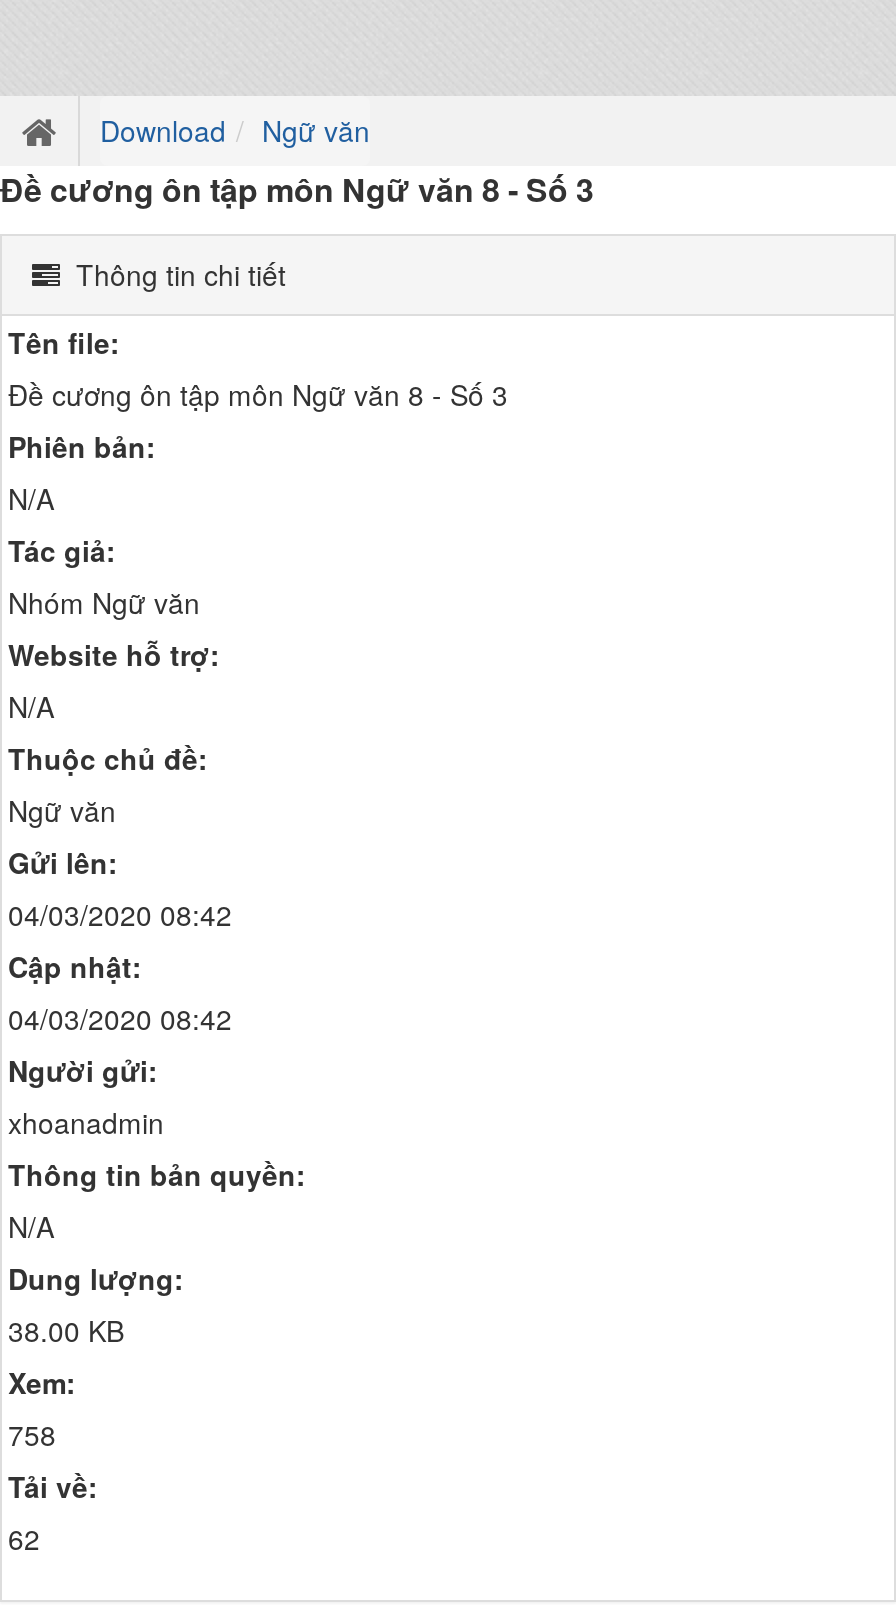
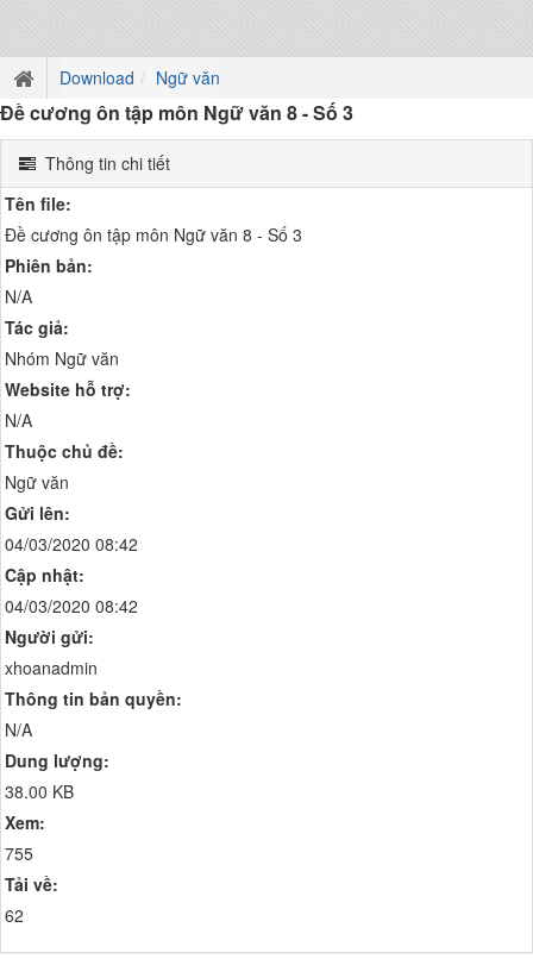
[8,1414,56,1454] 758 -> [5,841,33,865] 755

